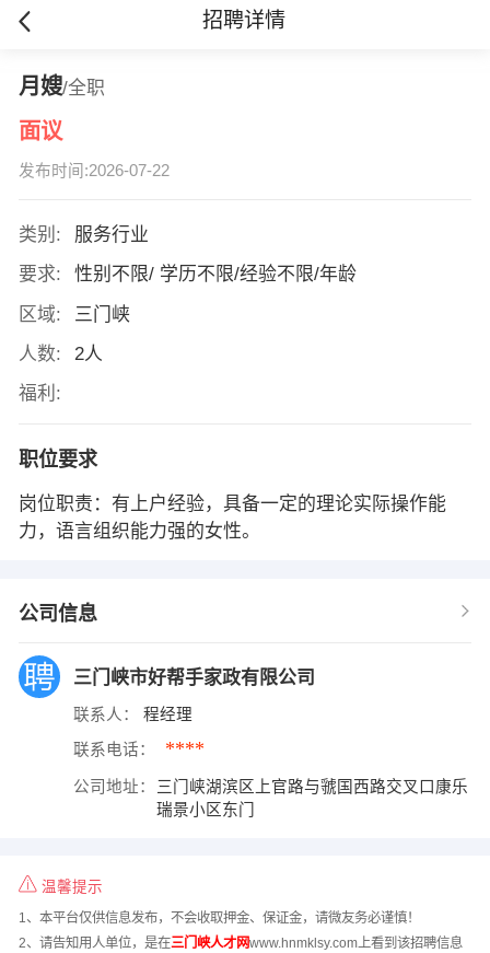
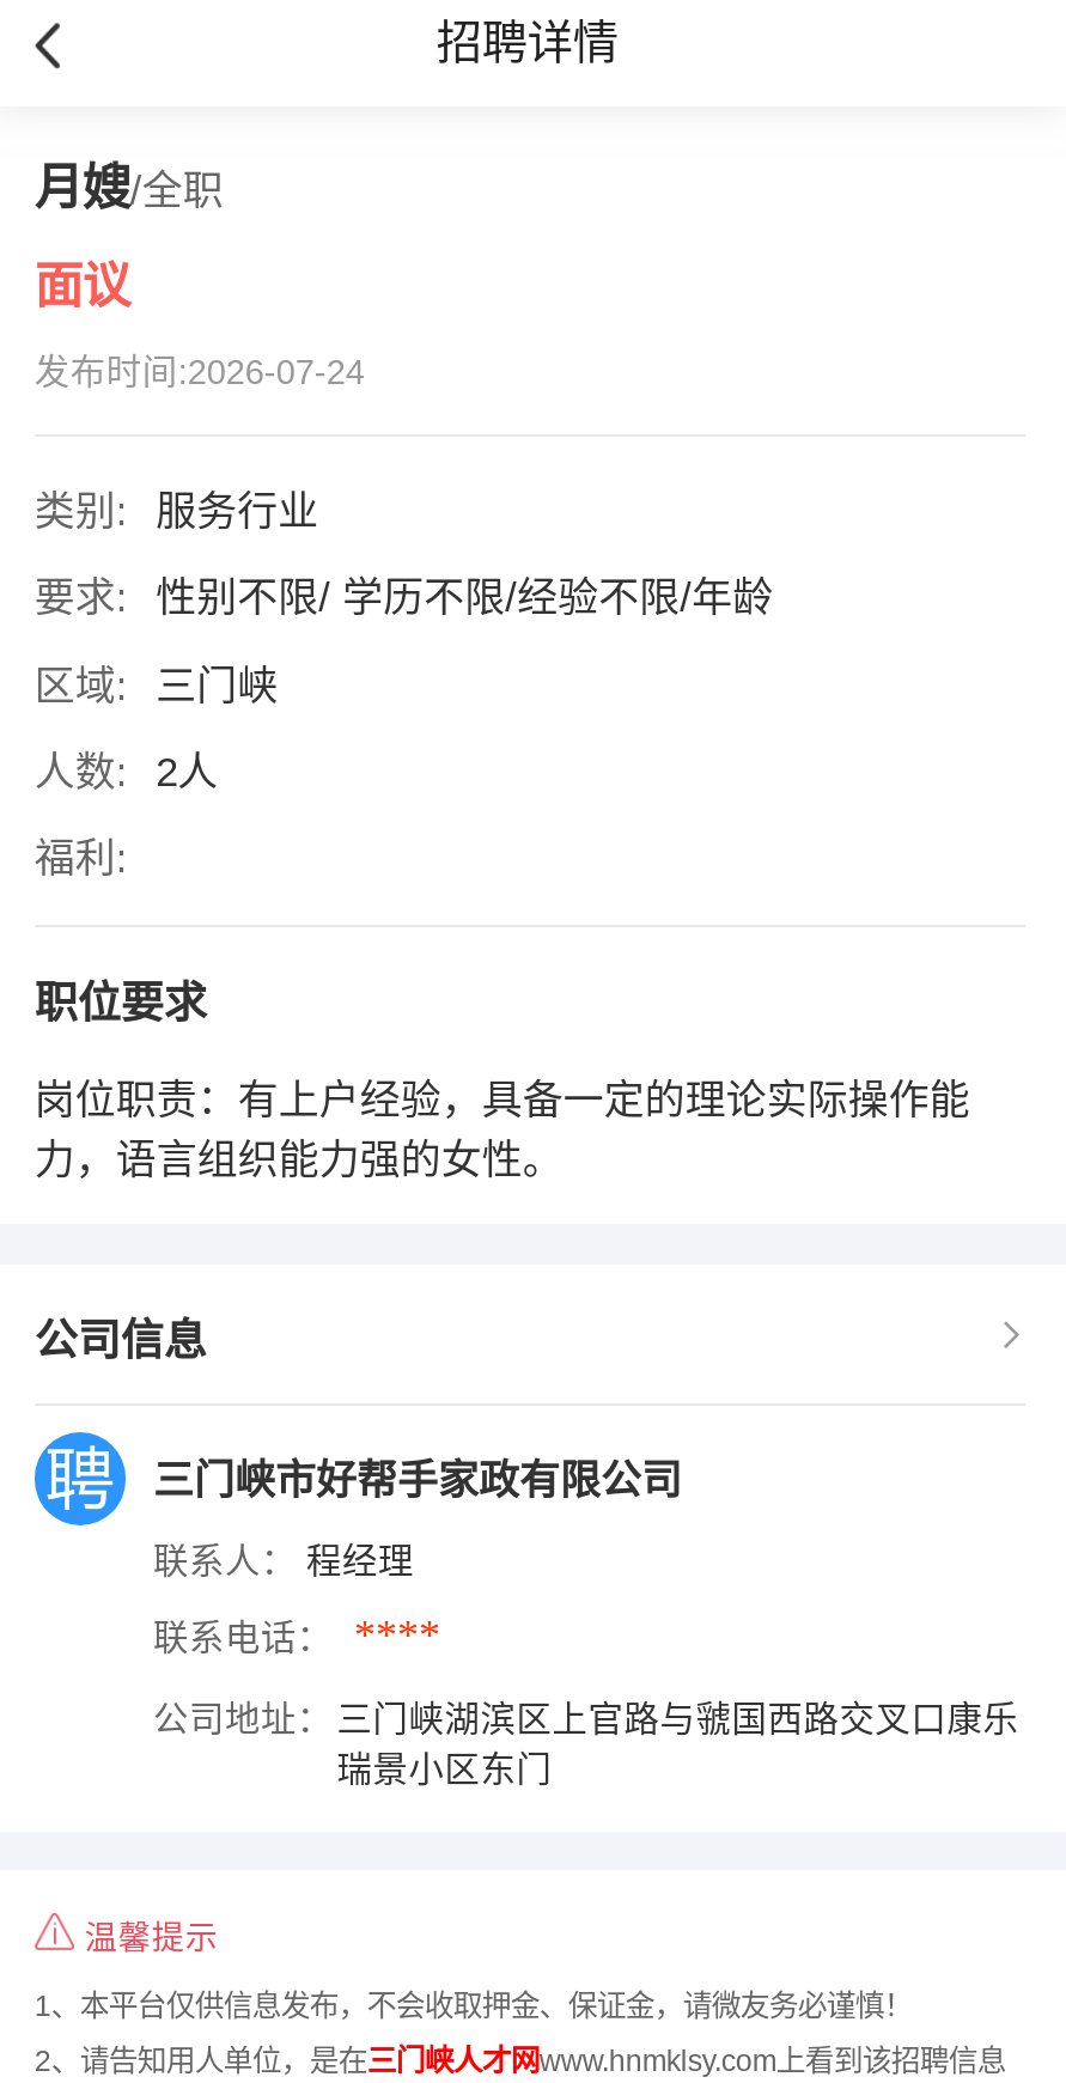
[18,162,169,180] 发布时间:2026-07-22 -> [34,353,365,392] 发布时间:2026-07-24

